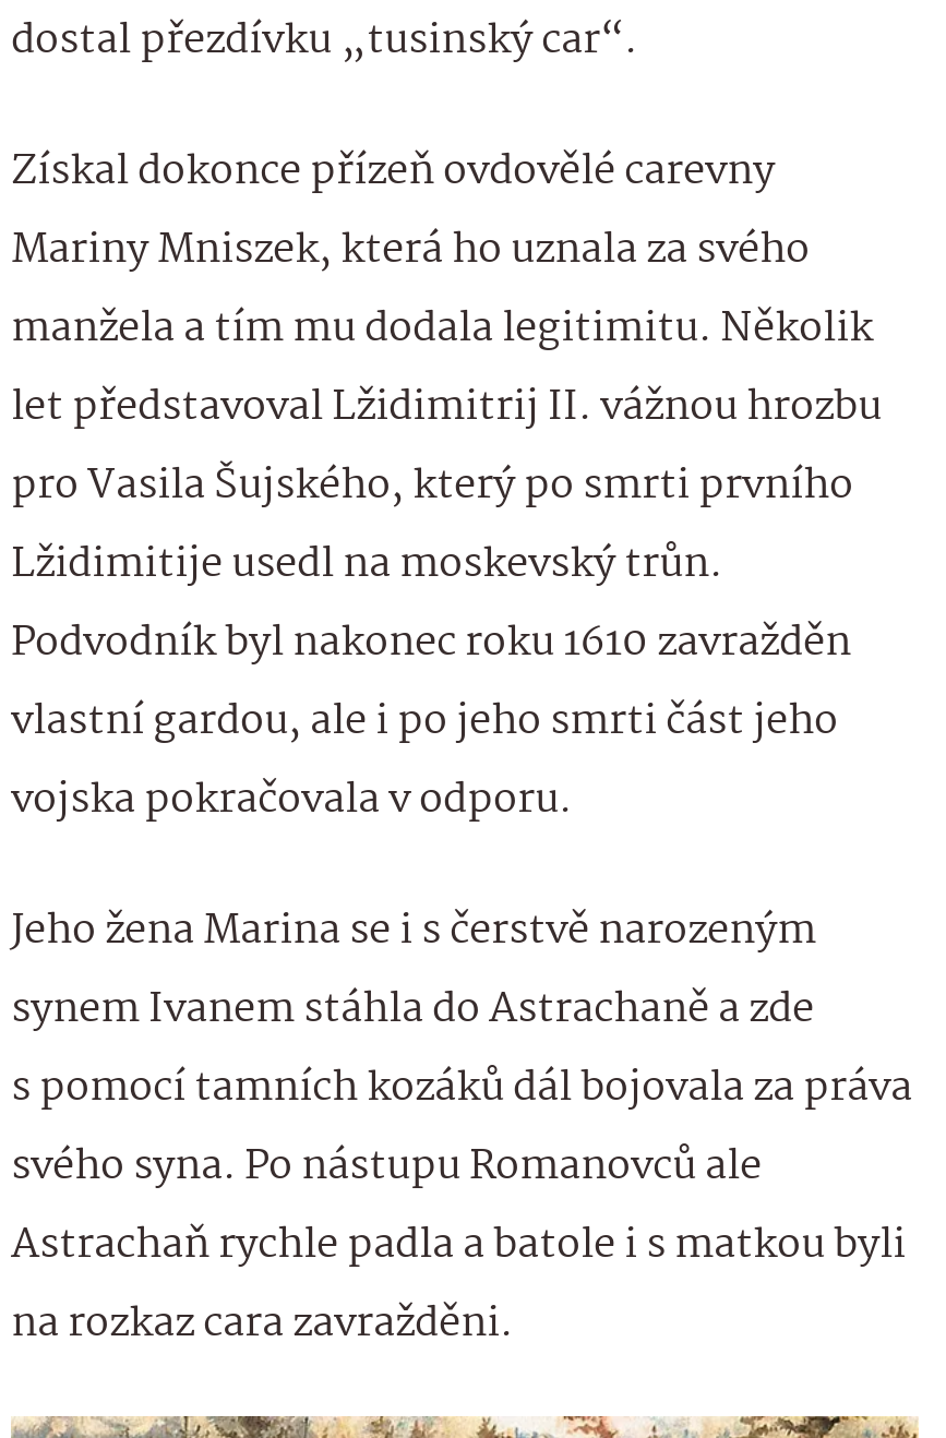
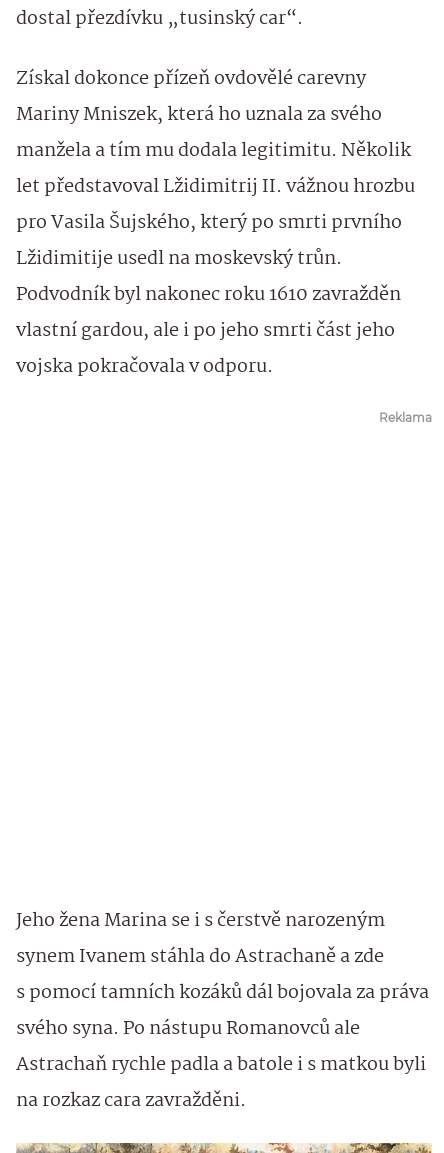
none -> [379,410,432,425] Reklama

